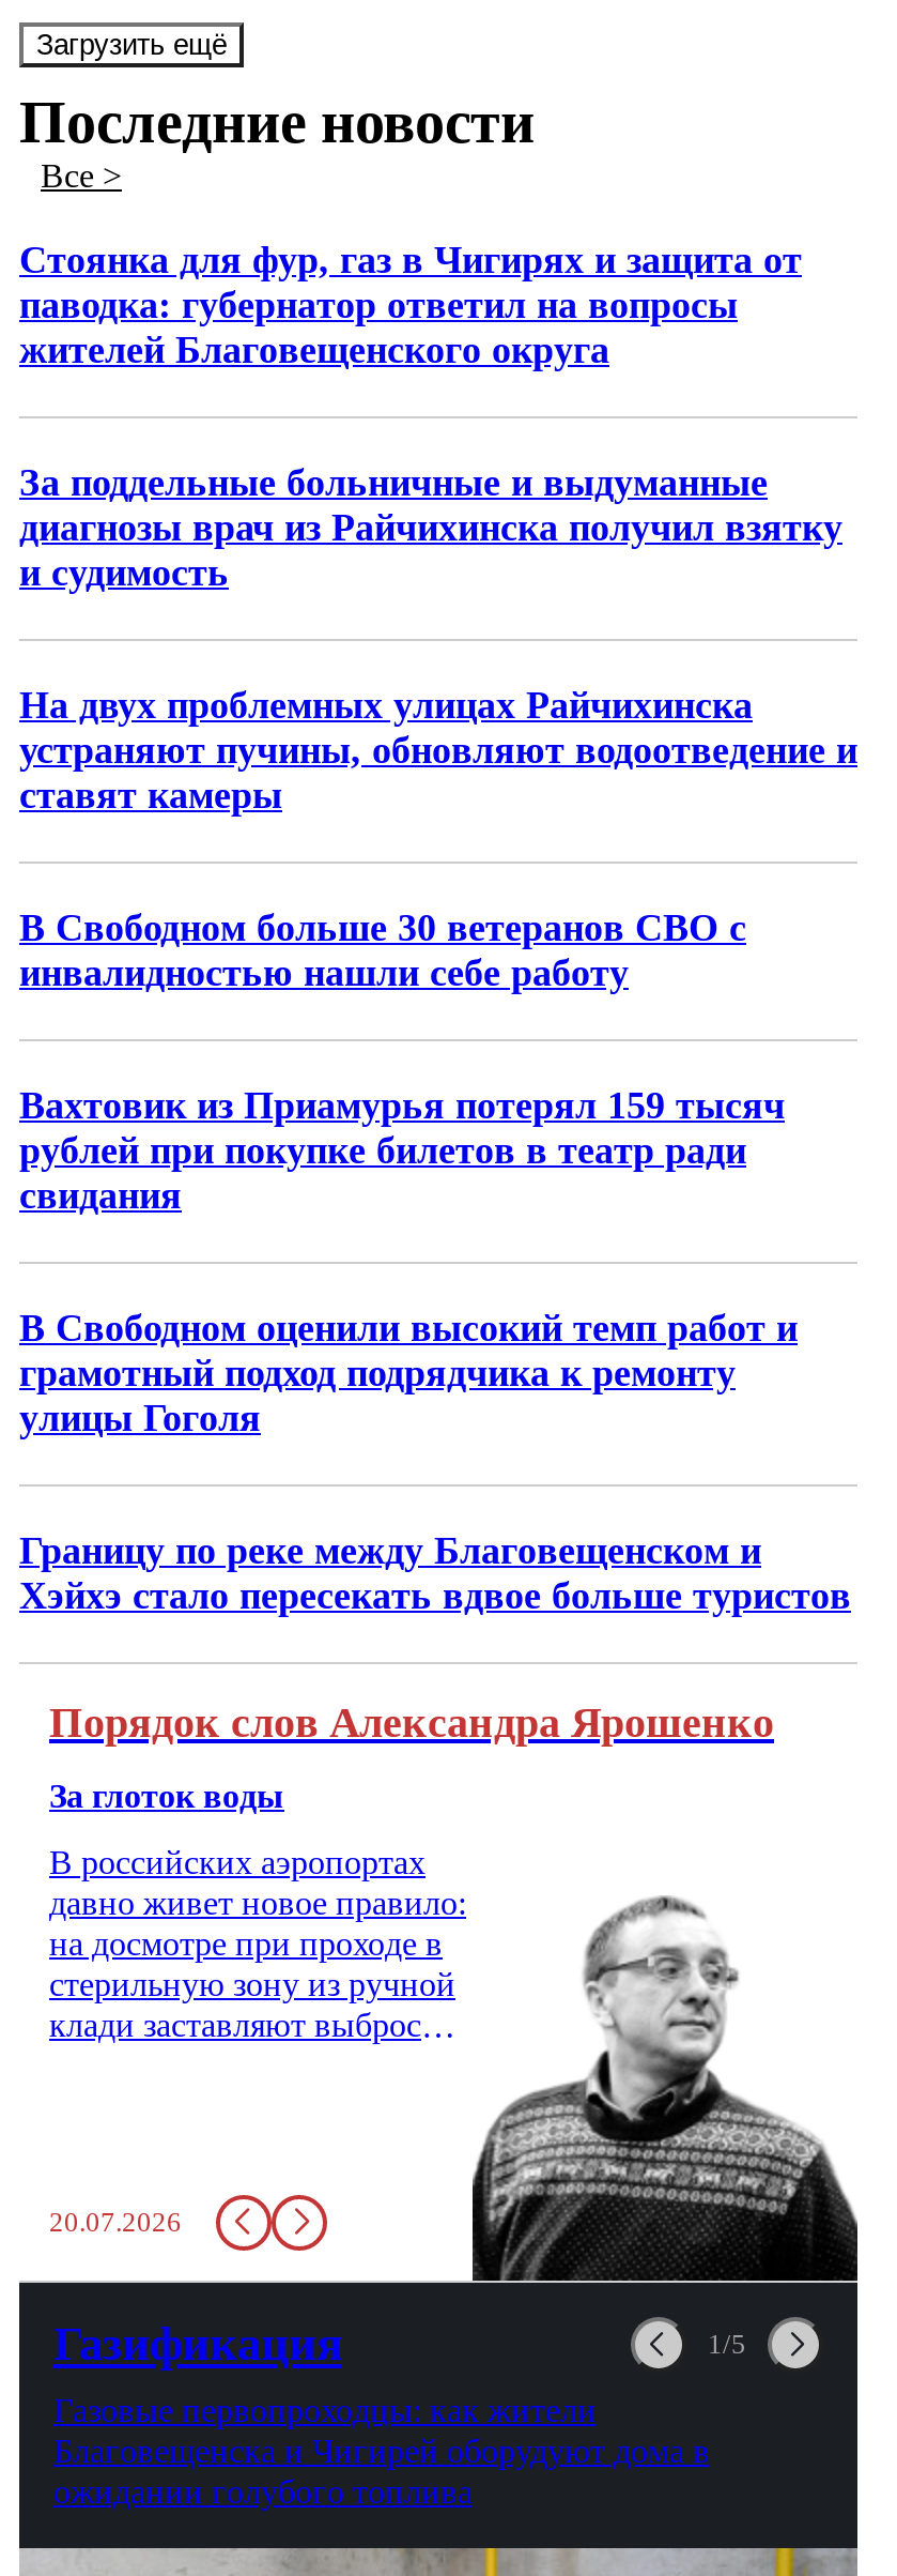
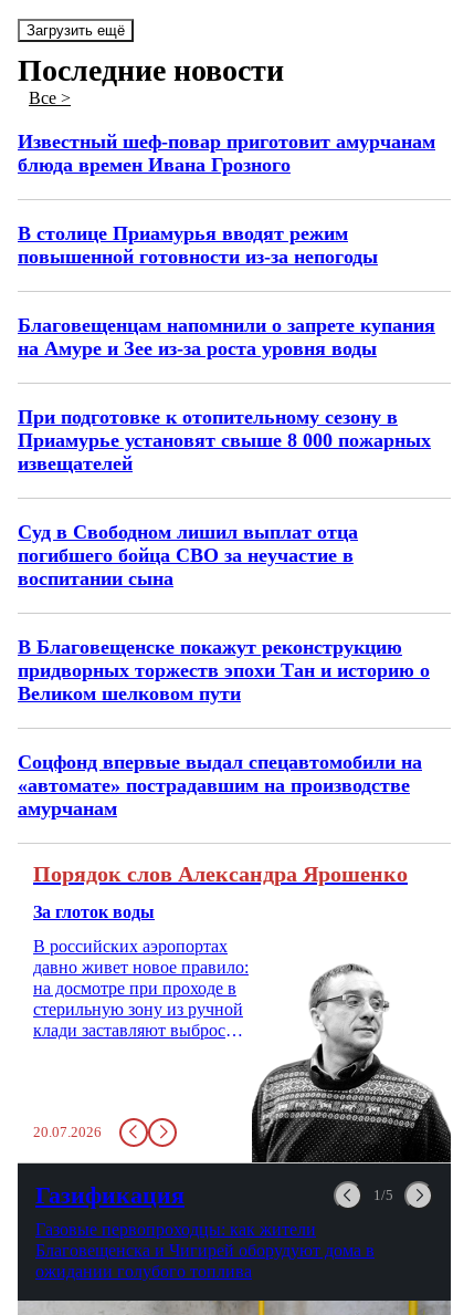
[19,239,802,372] Стоянка для фур, газ в Чигирях и защита от | паводка: губернатор ответил на вопросы | жителей Благовещенского округа -> [18,131,435,176] Известный шеф-повар приготовит амурчанам | блюда времен Ивана Грозного
[19,462,842,595] За поддельные больничные и выдуманные | диагнозы врач из Райчихинска получил взятку | и судимость -> [18,223,378,268] В столице Приамурья вводят режим | повышенной готовности из-за непогоды
[19,685,857,817] На двух проблемных улицах Райчихинска | устраняют пучины, обновляют водоотведение и | ставят камеры -> [18,314,435,360] Благовещенцам напомнили о запрете купания | на Амуре и Зее из-за роста уровня воды
[19,907,746,995] В Свободном больше 30 ветеранов СВО с | инвалидностью нашли себе работу -> [18,406,431,475] При подготовке к отопительному сезону в | Приамурье установят свыше 8 000 пожарных | извещателей
[19,1085,785,1217] Вахтовик из Приамурья потерял 159 тысяч | рублей при покупке билетов в театр ради | свидания -> [18,521,358,590] Суд в Свободном лишил выплат отца | погибшего бойца СВО за неучастие в | воспитании сына
[19,1307,798,1440] В Свободном оценили высокий темп работ и | грамотный подход подрядчика к ремонту | улицы Гоголя -> [18,636,430,705] В Благовещенске покажут реконструкцию | придворных торжеств эпохи Тан и историю о | Великом шелковом пути
[19,1530,851,1618] Границу по реке между Благовещенском и | Хэйхэ стало пересекать вдвое больше туристов -> [18,751,422,820] Соцфонд впервые выдал спецавтомобили на | «автомате» пострадавшим на производстве | амурчанам

